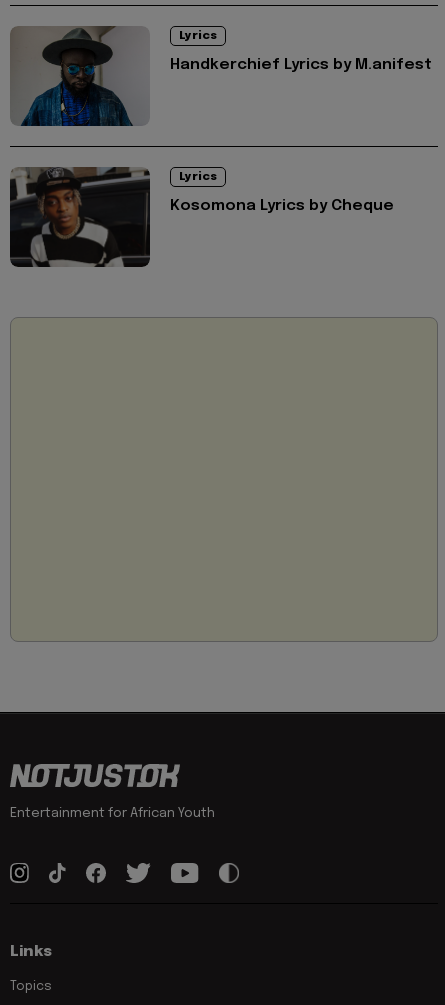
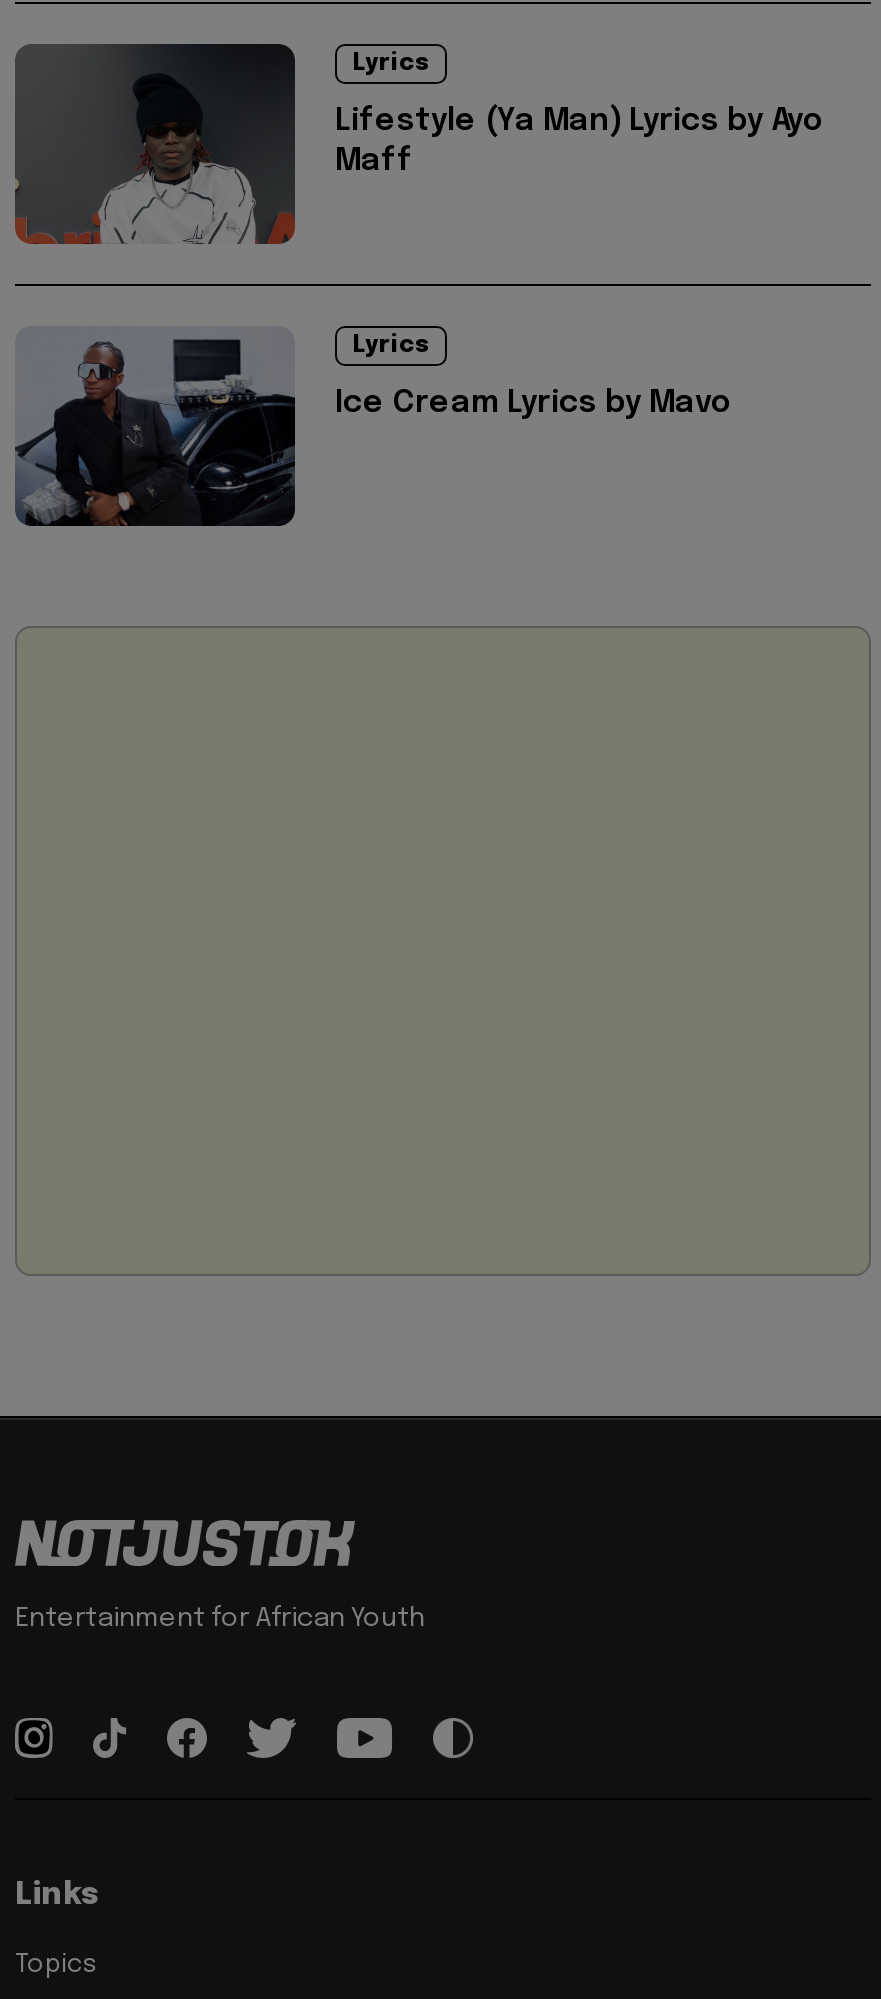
[10,25,432,127] [image] | Handkerchief Lyrics by M.anifest -> [13,42,825,246] [image] | Lifestyle (Ya Man) Lyrics by Ayo | Maff
[9,166,394,268] [image] | Kosomona Lyrics by Cheque -> [15,326,733,528] [image] | Ice Cream Lyrics by Mavo

